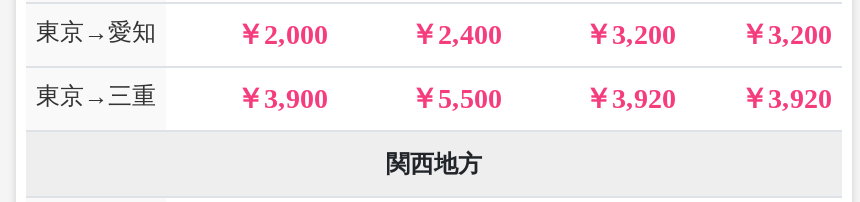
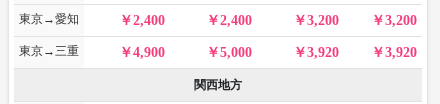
[264,20,328,50] 2,000 -> [133,13,165,28] 2,400
[264,84,328,114] 3,900 -> [133,45,165,60] 4,900
[438,84,502,114] 5,500 -> [220,45,252,60] 5,000

